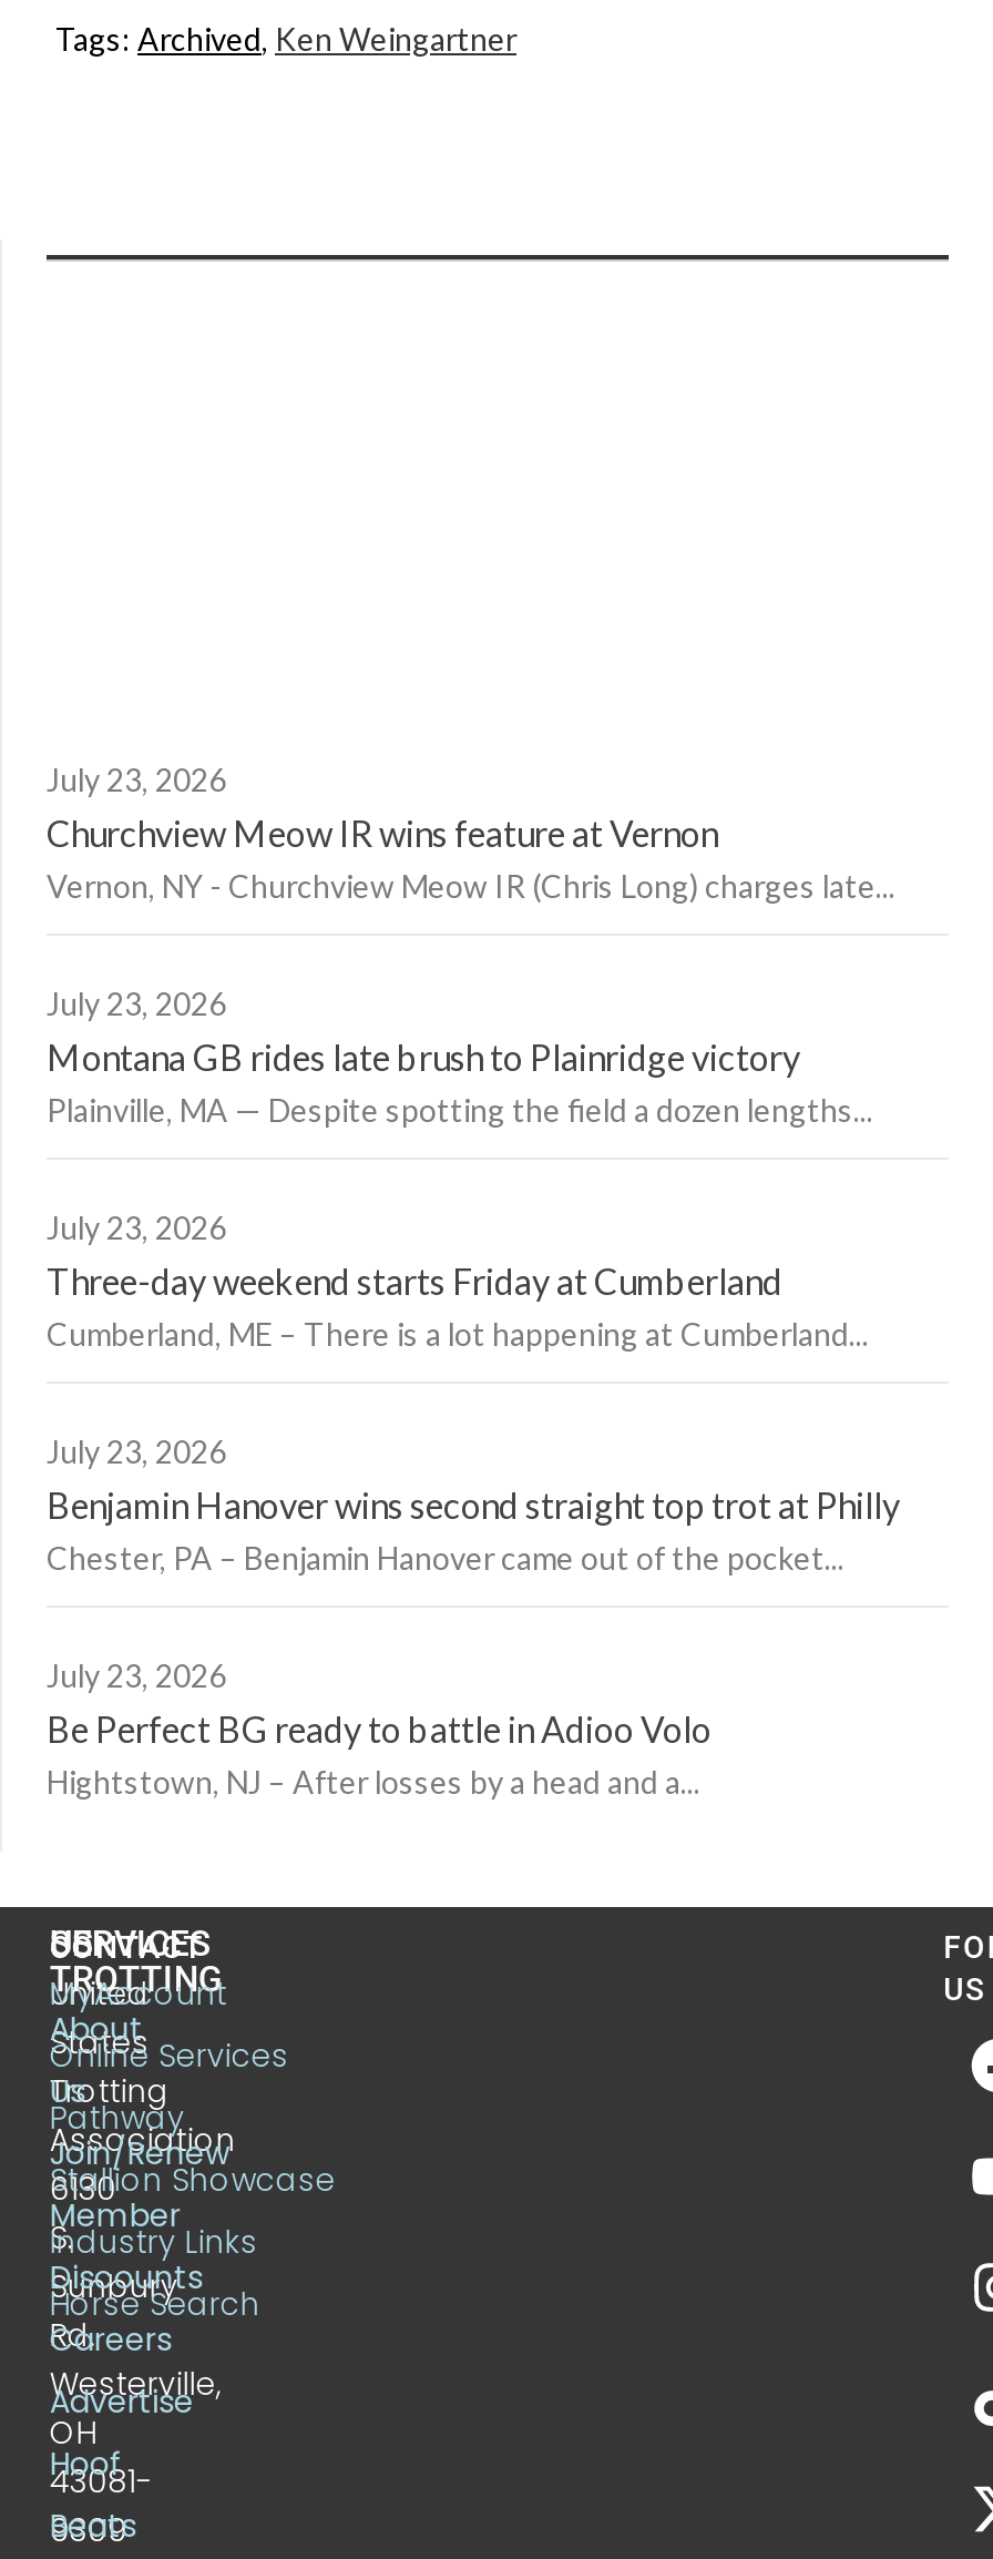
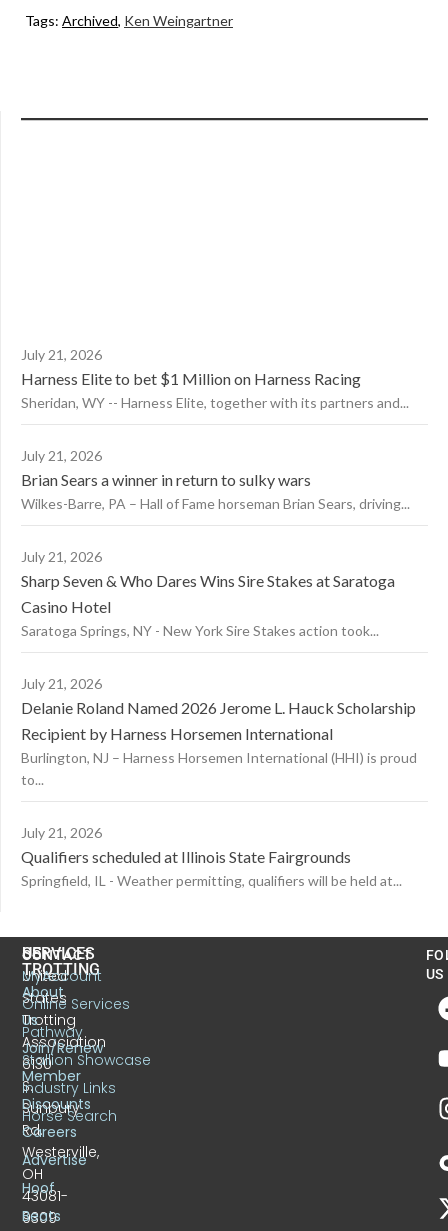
[47,760,895,904] July 23, 2026 | Churchview Meow IR wins feature at Vernon | Vernon, NY - Churchview Meow IR (Chris Long) charges late... -> [21,346,409,411] July 21, 2026 | Harness Elite to bet $1 Million on Harness Racing | Sheridan, WY -- Harness Elite, together with its partners and...
[47,984,873,1128] July 23, 2026 | Montana GB rides late brush to Plainridge victory | Plainville, MA — Despite spotting the field a dozen lengths... -> [21,447,410,512] July 21, 2026 | Brian Sears a winner in return to sulky wars | Wilkes-Barre, PA – Hall of Fame horseman Brian Sears, driving...
[47,1208,869,1352] July 23, 2026 | Three-day weekend starts Friday at Cumberland | Cumberland, ME – There is a lot happening at Cumberland... -> [21,548,395,639] July 21, 2026 | Sharp Seven & Who Dares Wins Sire Stakes at Saratoga | Casino Hotel | Saratoga Springs, NY - New York Sire Stakes action took...
[47,1432,900,1576] July 23, 2026 | Benjamin Hanover wins second straight top trot at Philly | Chester, PA – Benjamin Hanover came out of the pocket... -> [21,675,417,788] July 21, 2026 | Delanie Roland Named 2026 Jerome L. Hauck Scholarship | Recipient by Harness Horsemen International | Burlington, NJ – Harness Horsemen International (HHI) is proud | to...
[47,1656,712,1800] July 23, 2026 | Be Perfect BG ready to battle in Adioo Volo | Hightstown, NJ – After losses by a head and a... -> [21,824,402,889] July 21, 2026 | Qualifiers scheduled at Illinois State Fairgrounds | Springfield, IL - Weather permitting, qualifiers will be held at...

